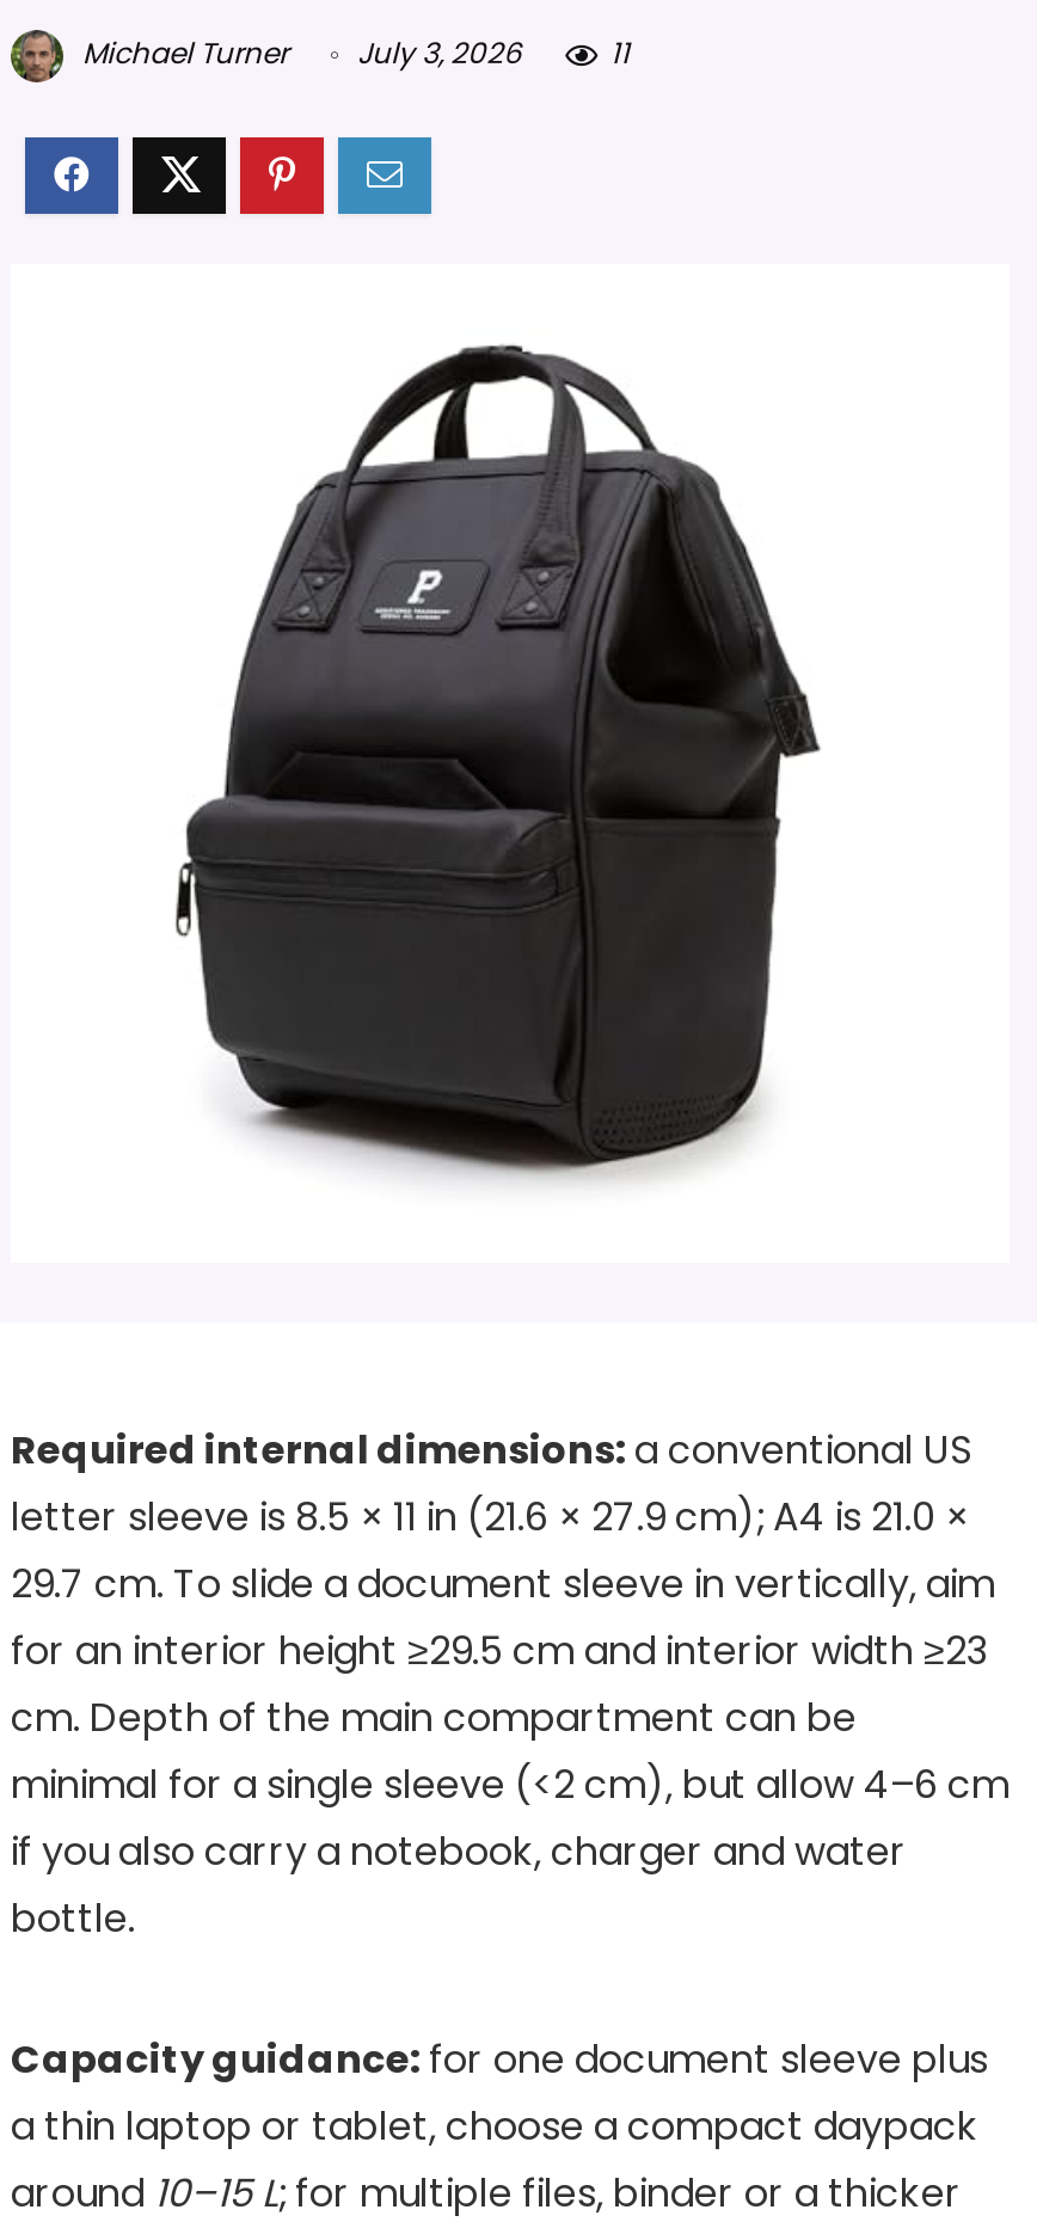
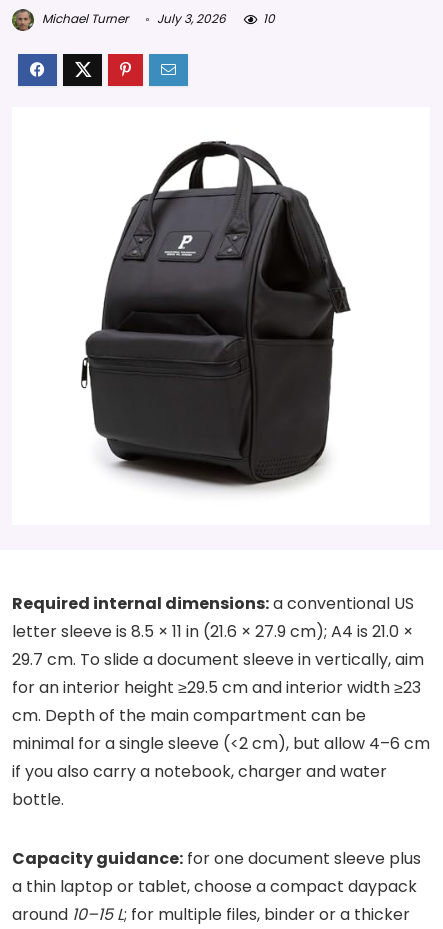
[610,33,630,74] 11 -> [263,10,275,27] 10

